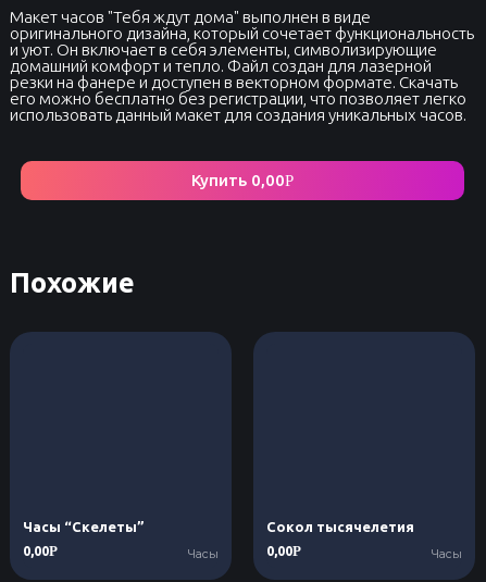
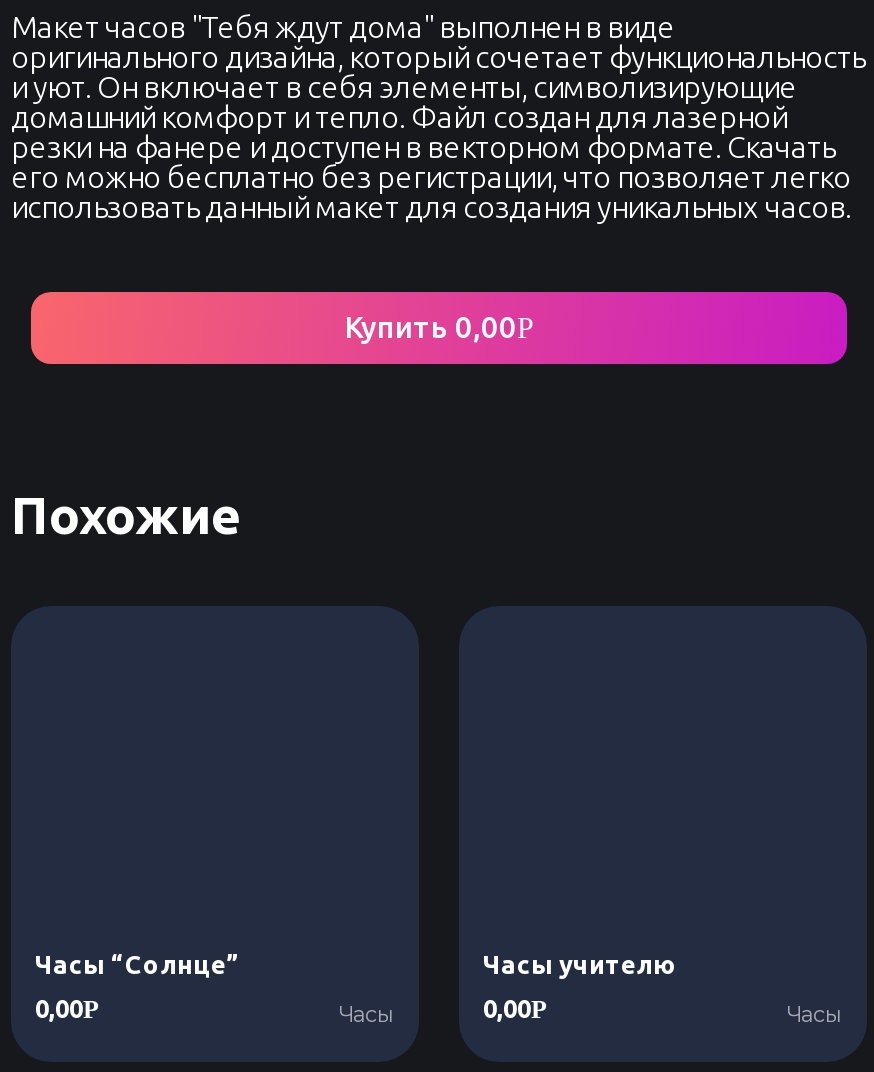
[23,519,144,534] Часы “Скелеты” -> [35,950,239,978] Часы “Солнце”
[266,519,414,534] Сокол тысячелетия -> [483,950,677,978] Часы учителю

